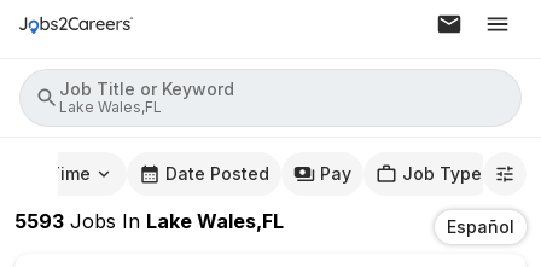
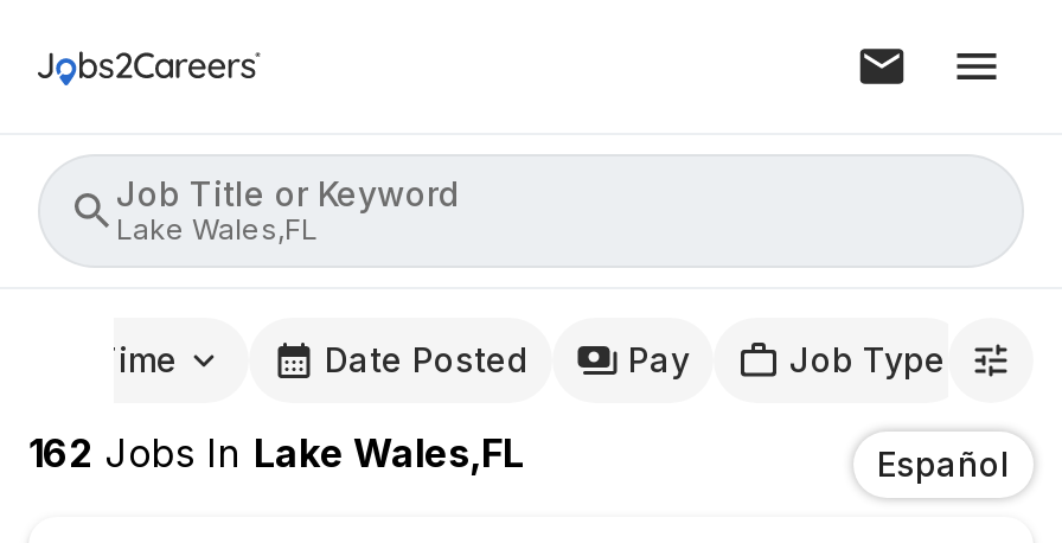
[14,209,284,233] 5593 Jobs In Lake Wales,FL -> [28,429,524,477] 162 Jobs In Lake Wales,FL

